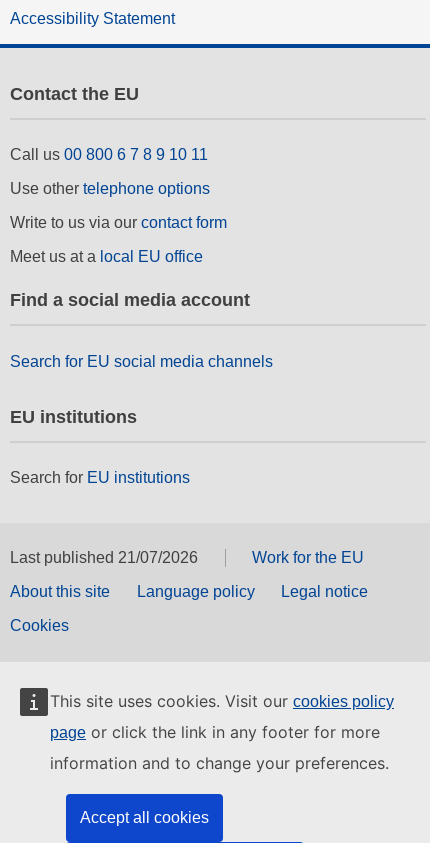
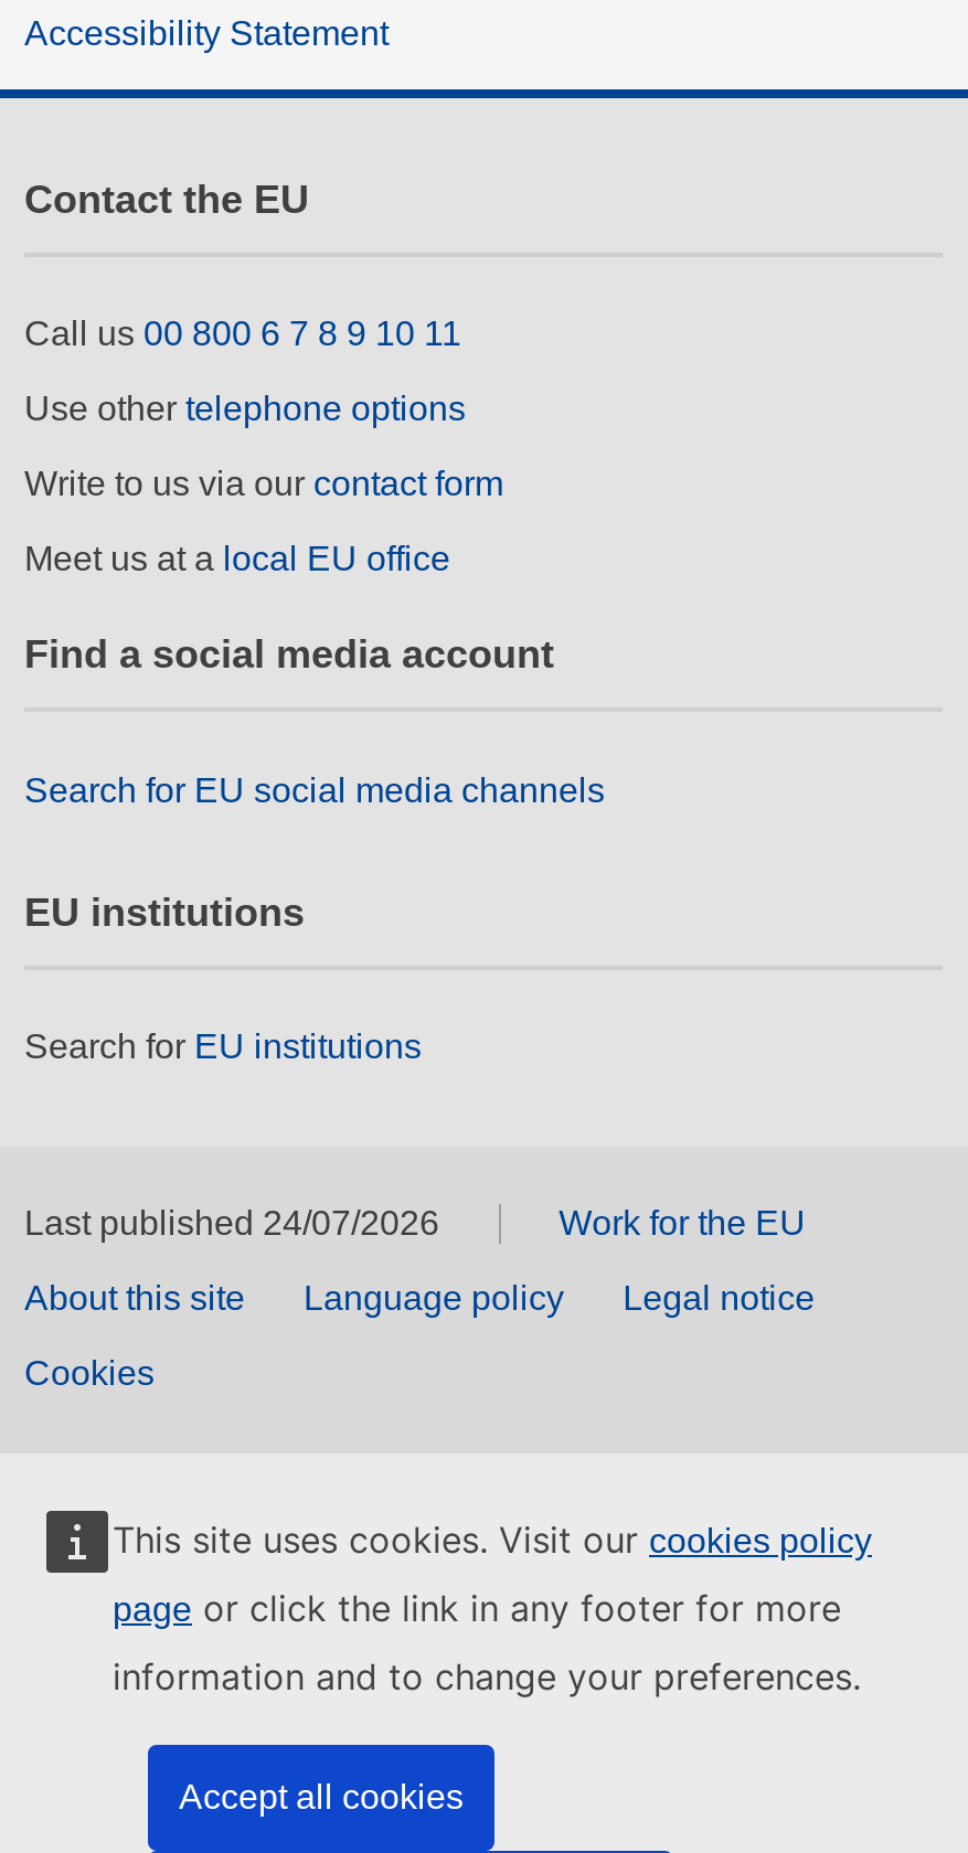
[10,549,198,566] Last published 21/07/2026 -> [24,1205,439,1243] Last published 24/07/2026

